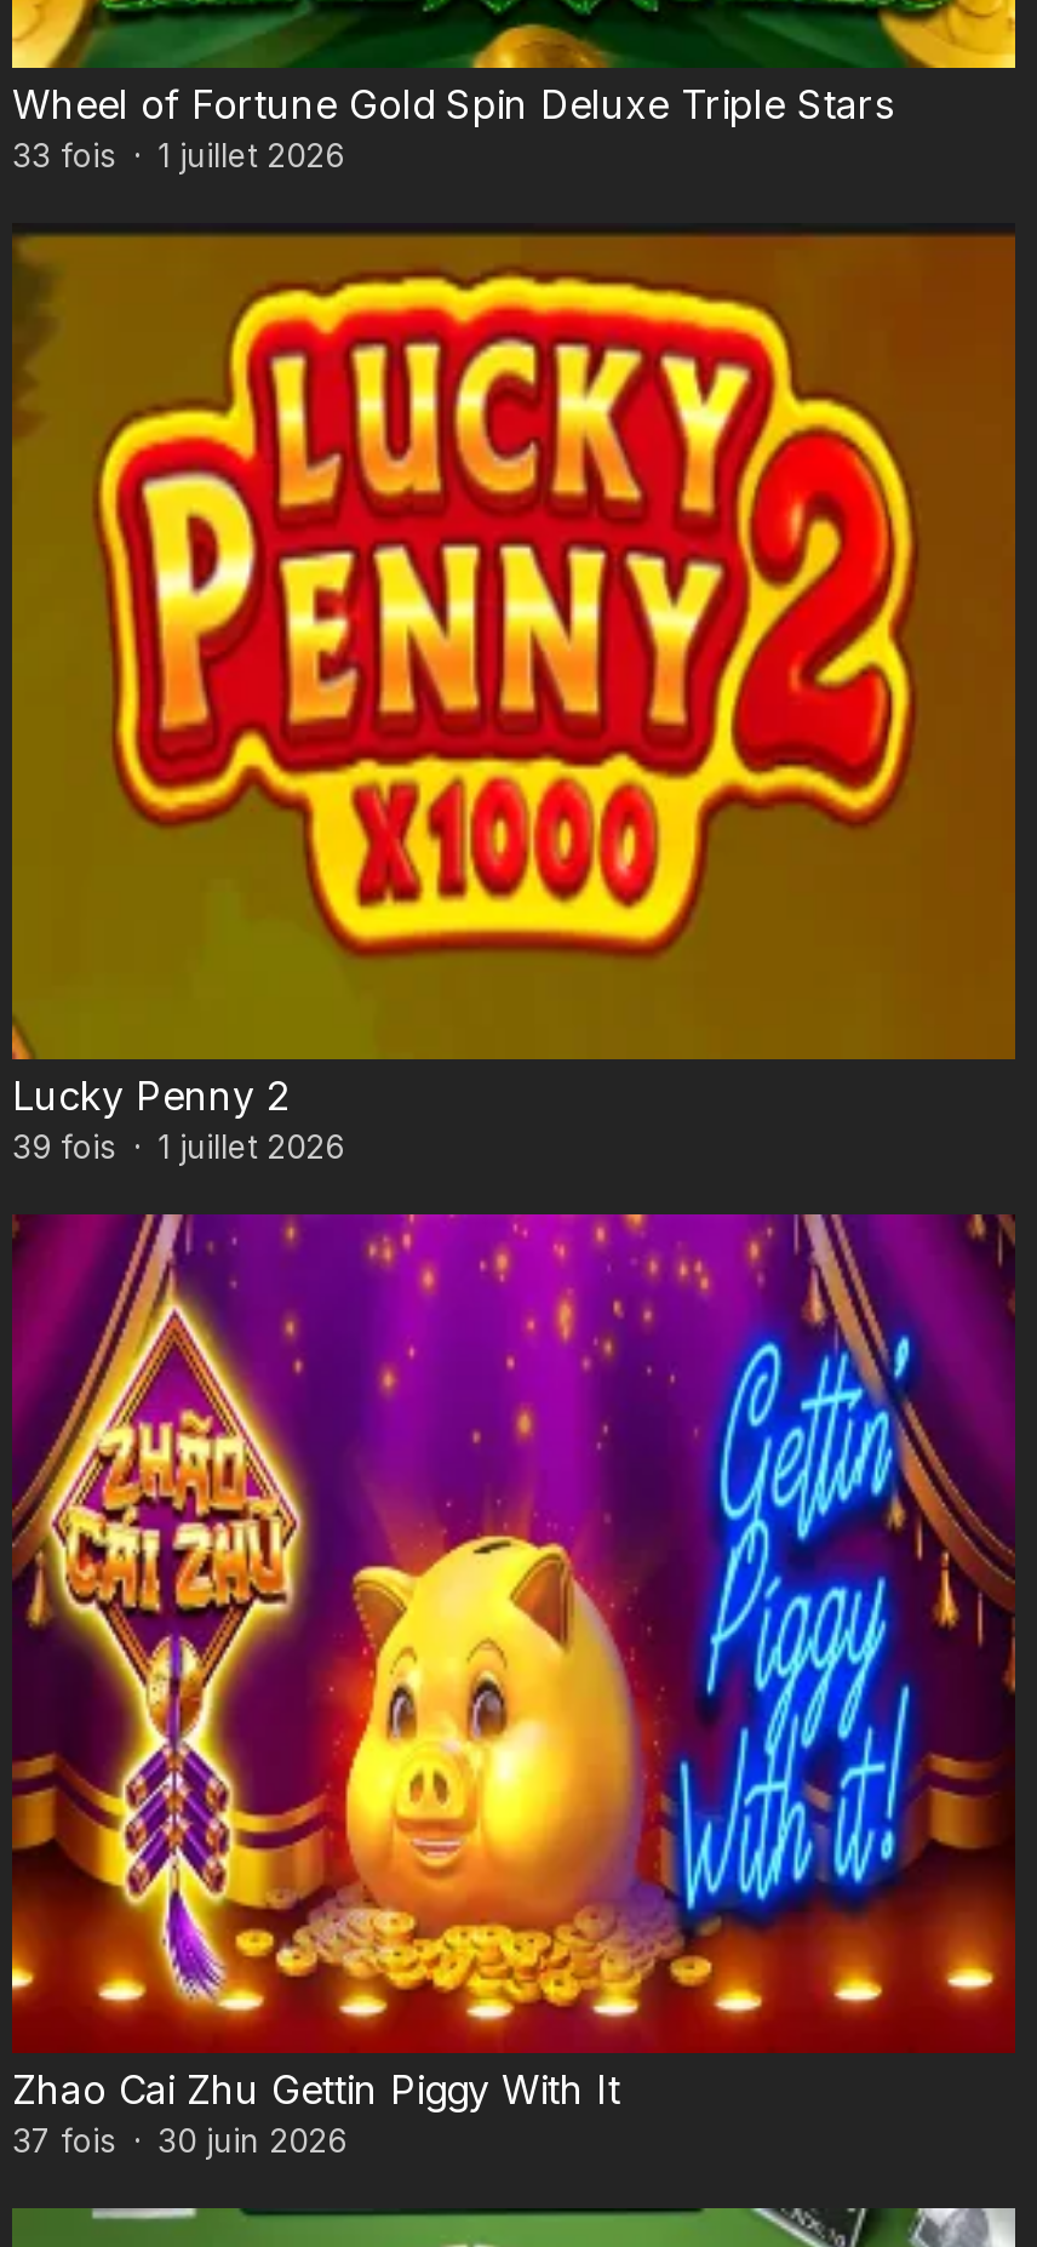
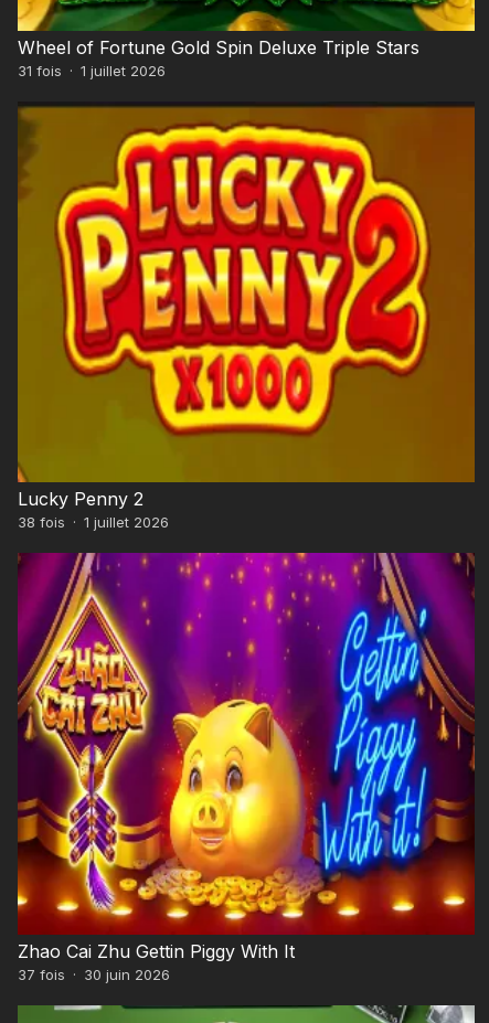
[12,137,344,175] 33 fois · 1 juillet 2026 -> [18,62,166,80] 31 fois · 1 juillet 2026
[12,1128,344,1167] 39 fois · 1 juillet 2026 -> [18,514,169,531] 38 fois · 1 juillet 2026

